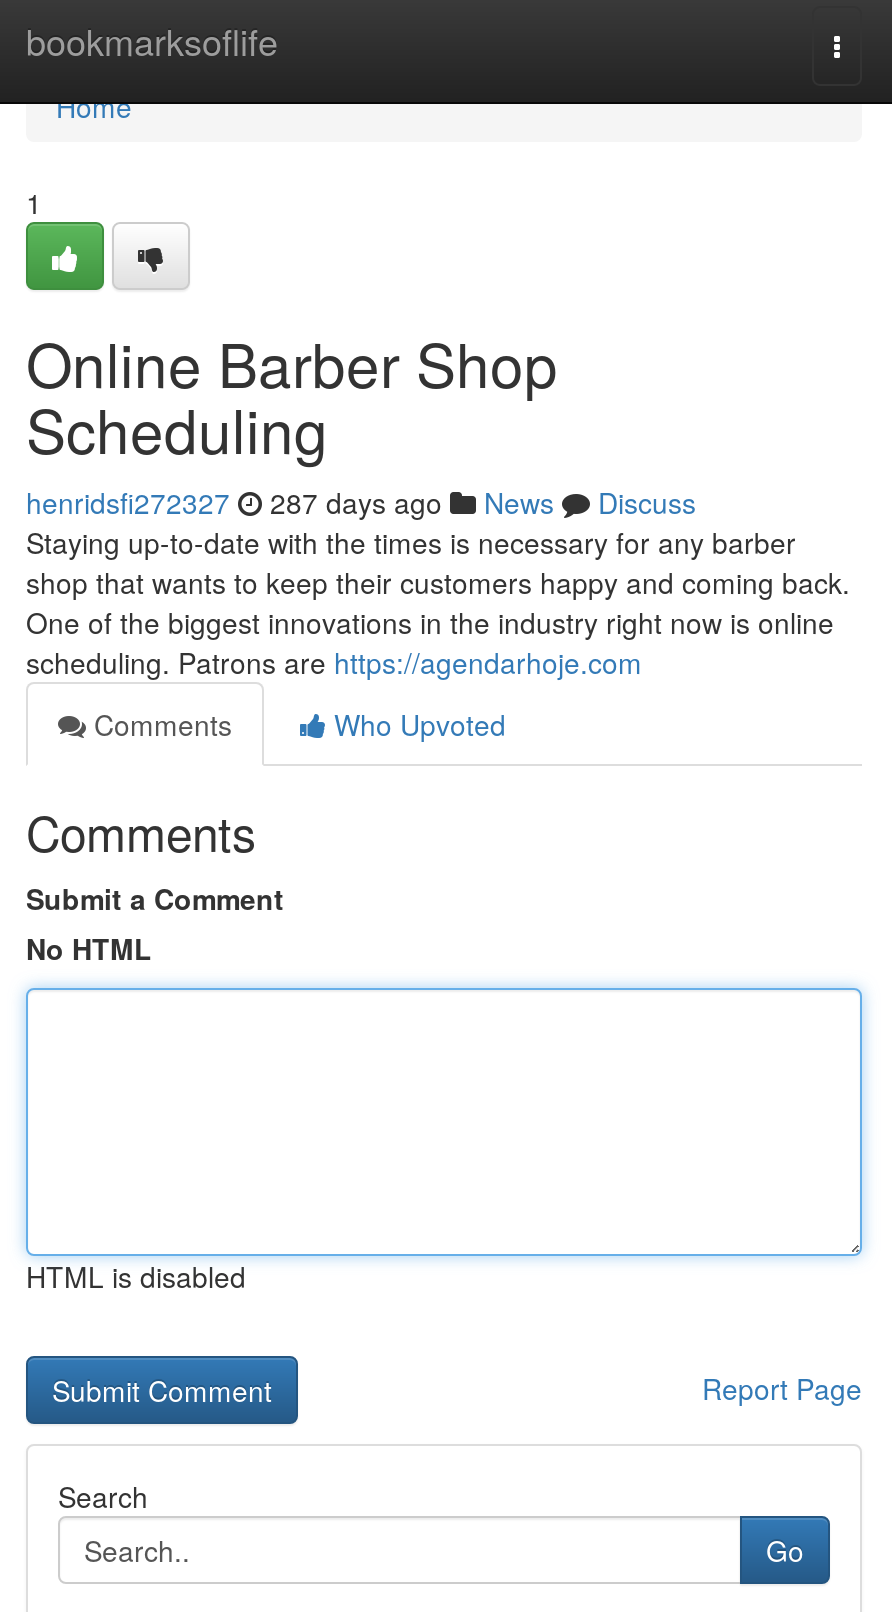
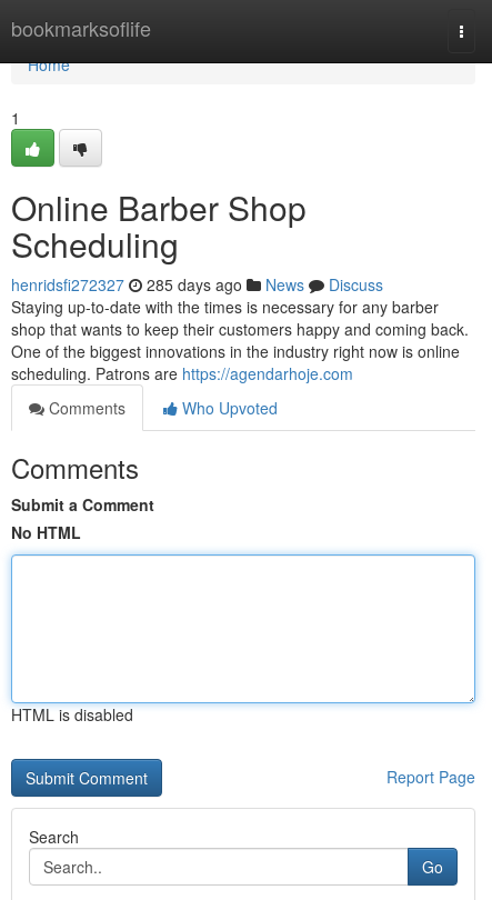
[26,482,696,522] henridsfi272327 287 days ago News Discuss -> [11,273,383,296] henridsfi272327 285 days ago News Discuss

